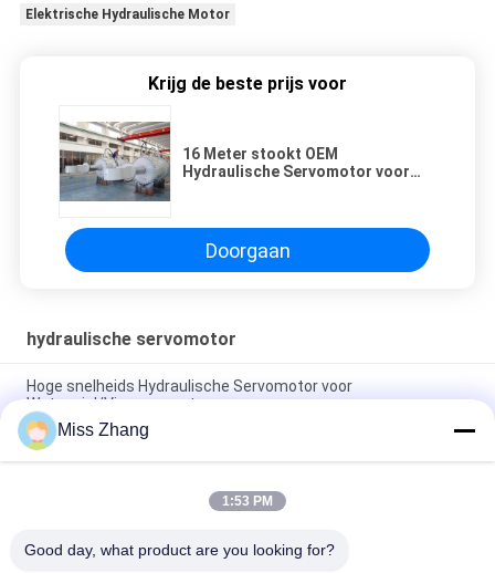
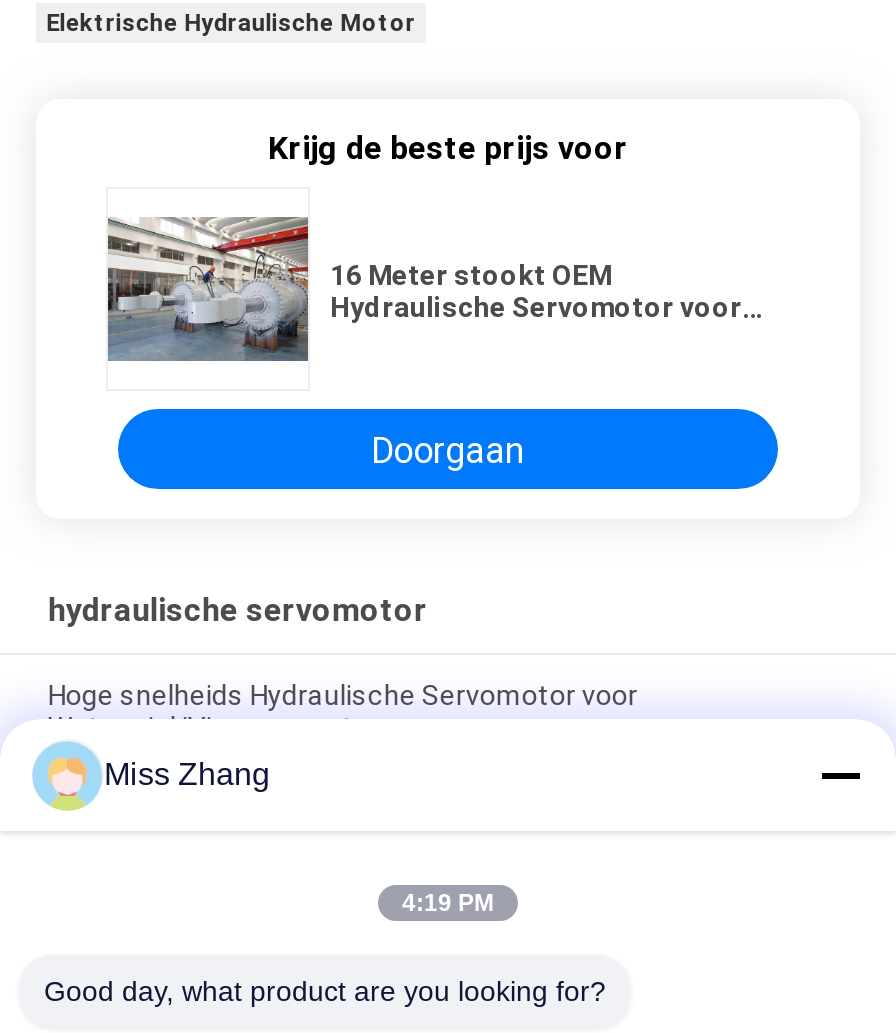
[222,493,273,509] 1:53 PM -> [402,889,494,917] 4:19 PM

